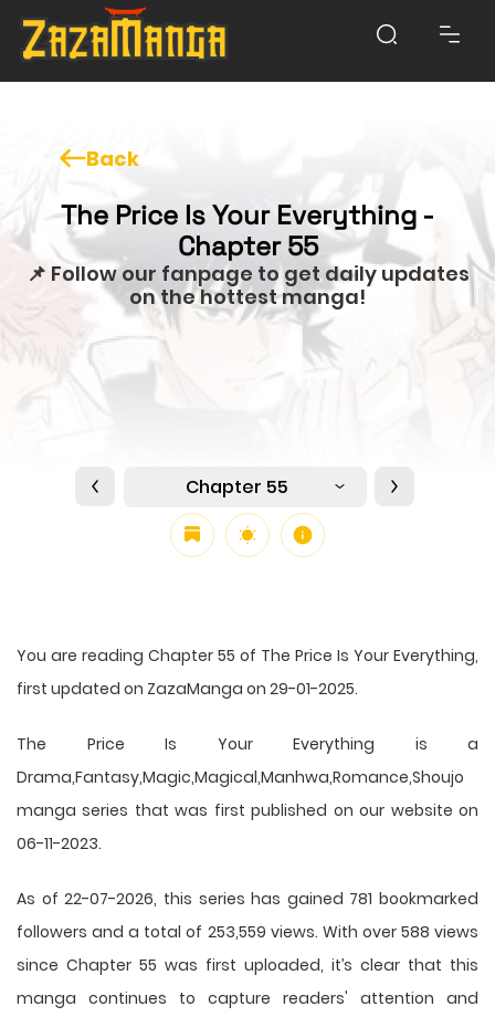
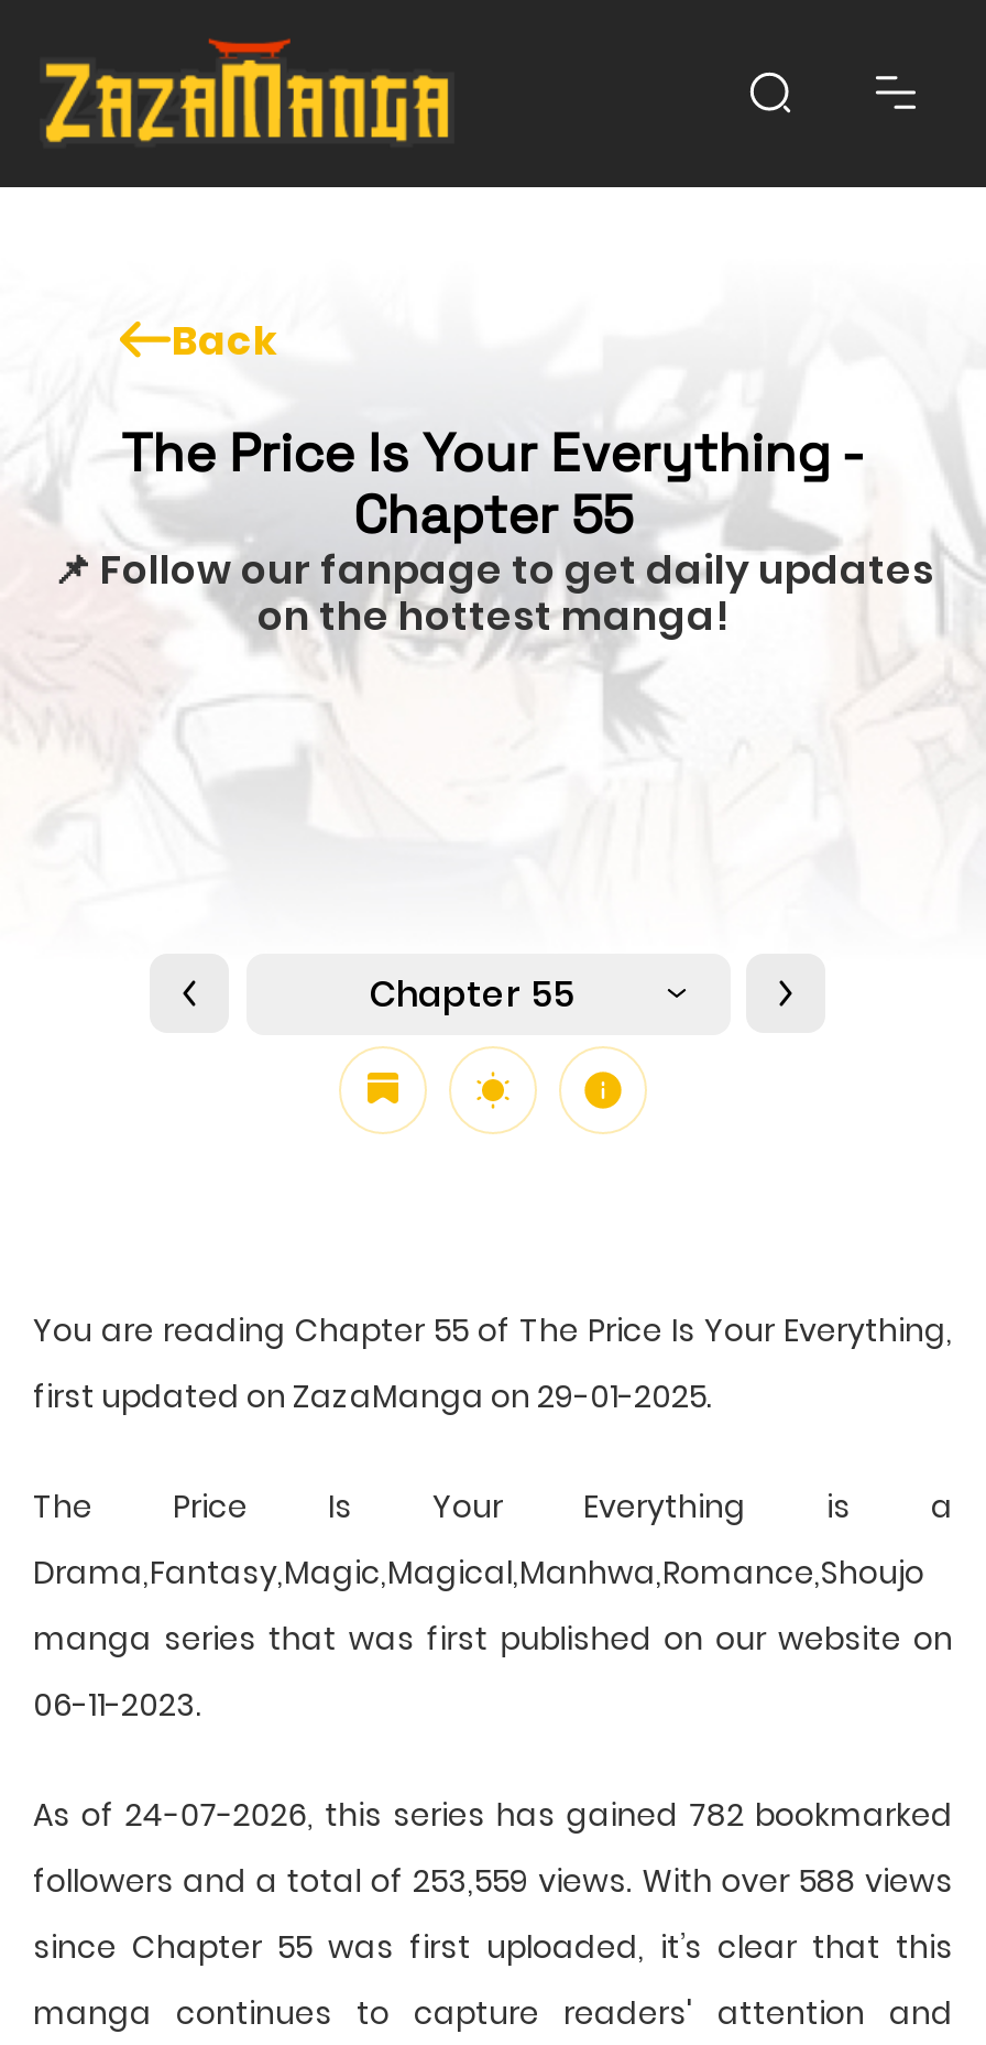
[17,887,478,910] As of 22-07-2026, this series has gained 781 bookmarked -> [33,1792,953,1836] As of 24-07-2026, this series has gained 782 bookmarked

